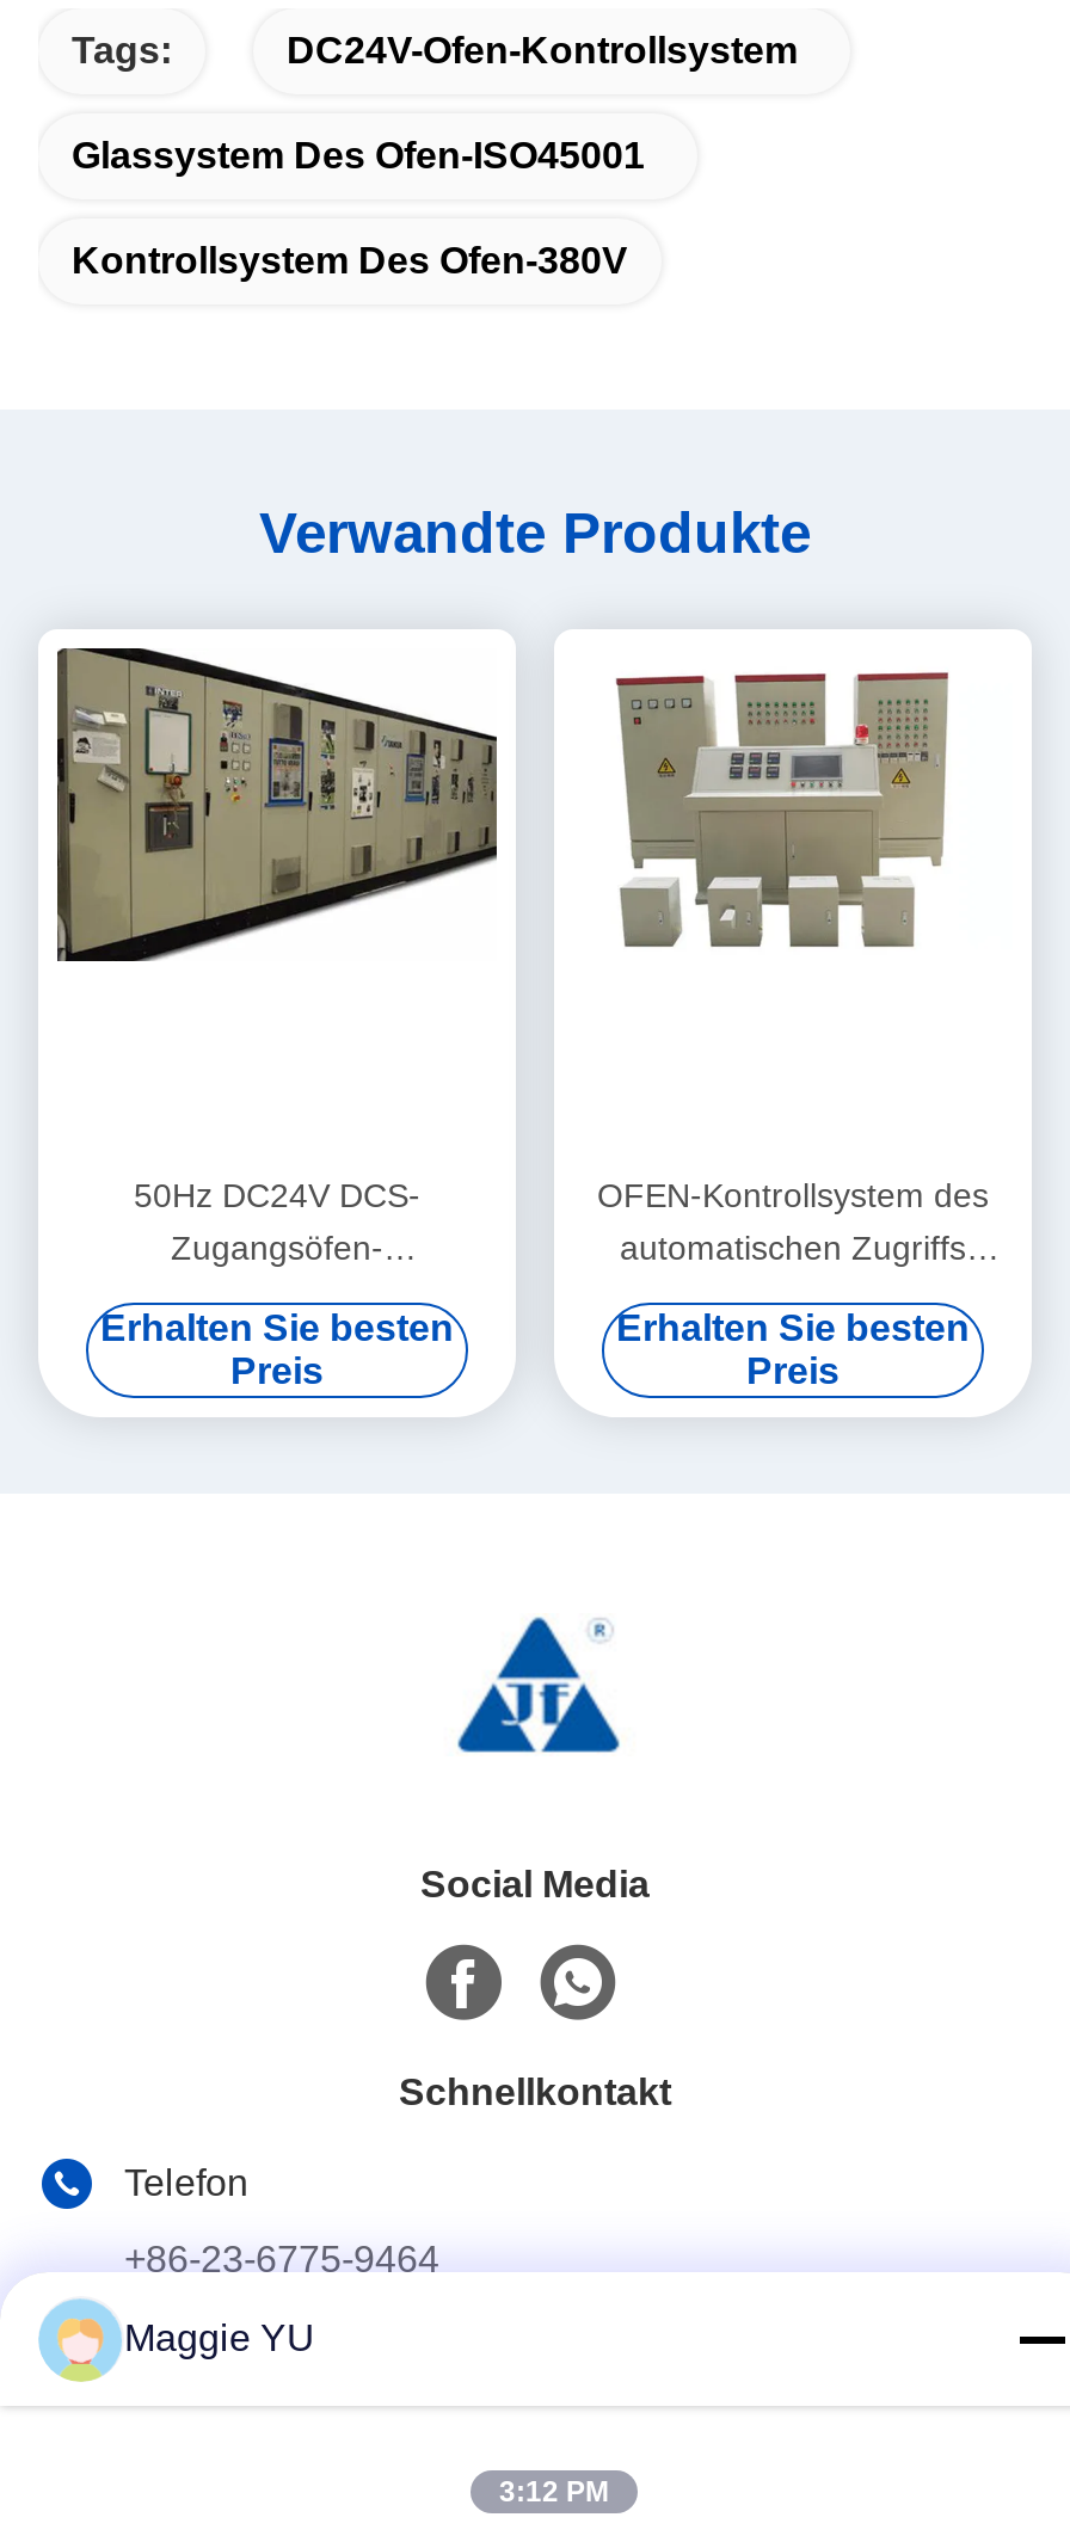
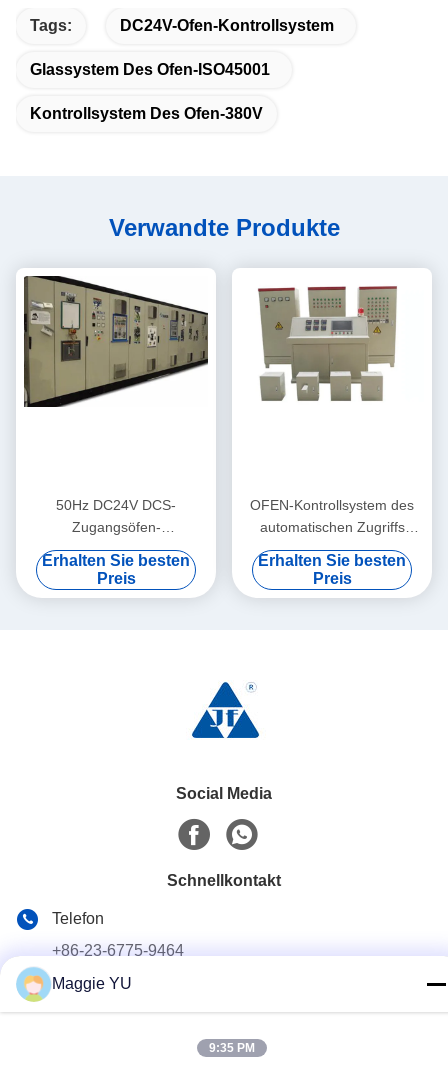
[499,2475,609,2509] 3:12 PM -> [209,1041,255,1055] 9:35 PM

